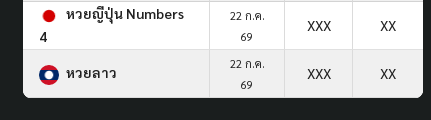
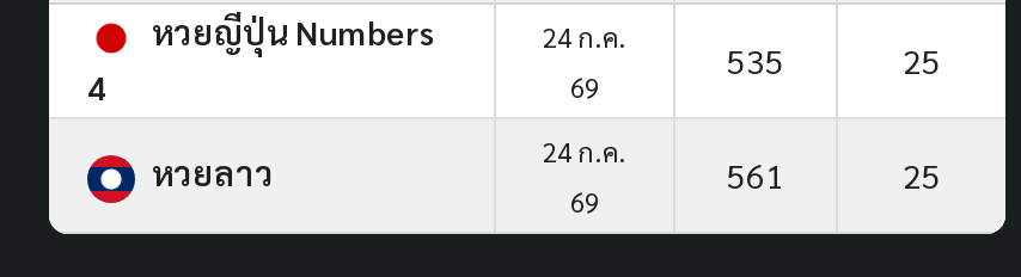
[229,8,264,23] 22 ก.ค. -> [543,19,626,54] 24 ก.ค.
[306,16,396,34] XXX | XX -> [727,38,941,81] 535 | 25
[229,56,264,71] 22 ก.ค. -> [543,133,626,169] 24 ก.ค.
[306,64,396,82] XXX | XX -> [727,152,941,195] 561 | 25

